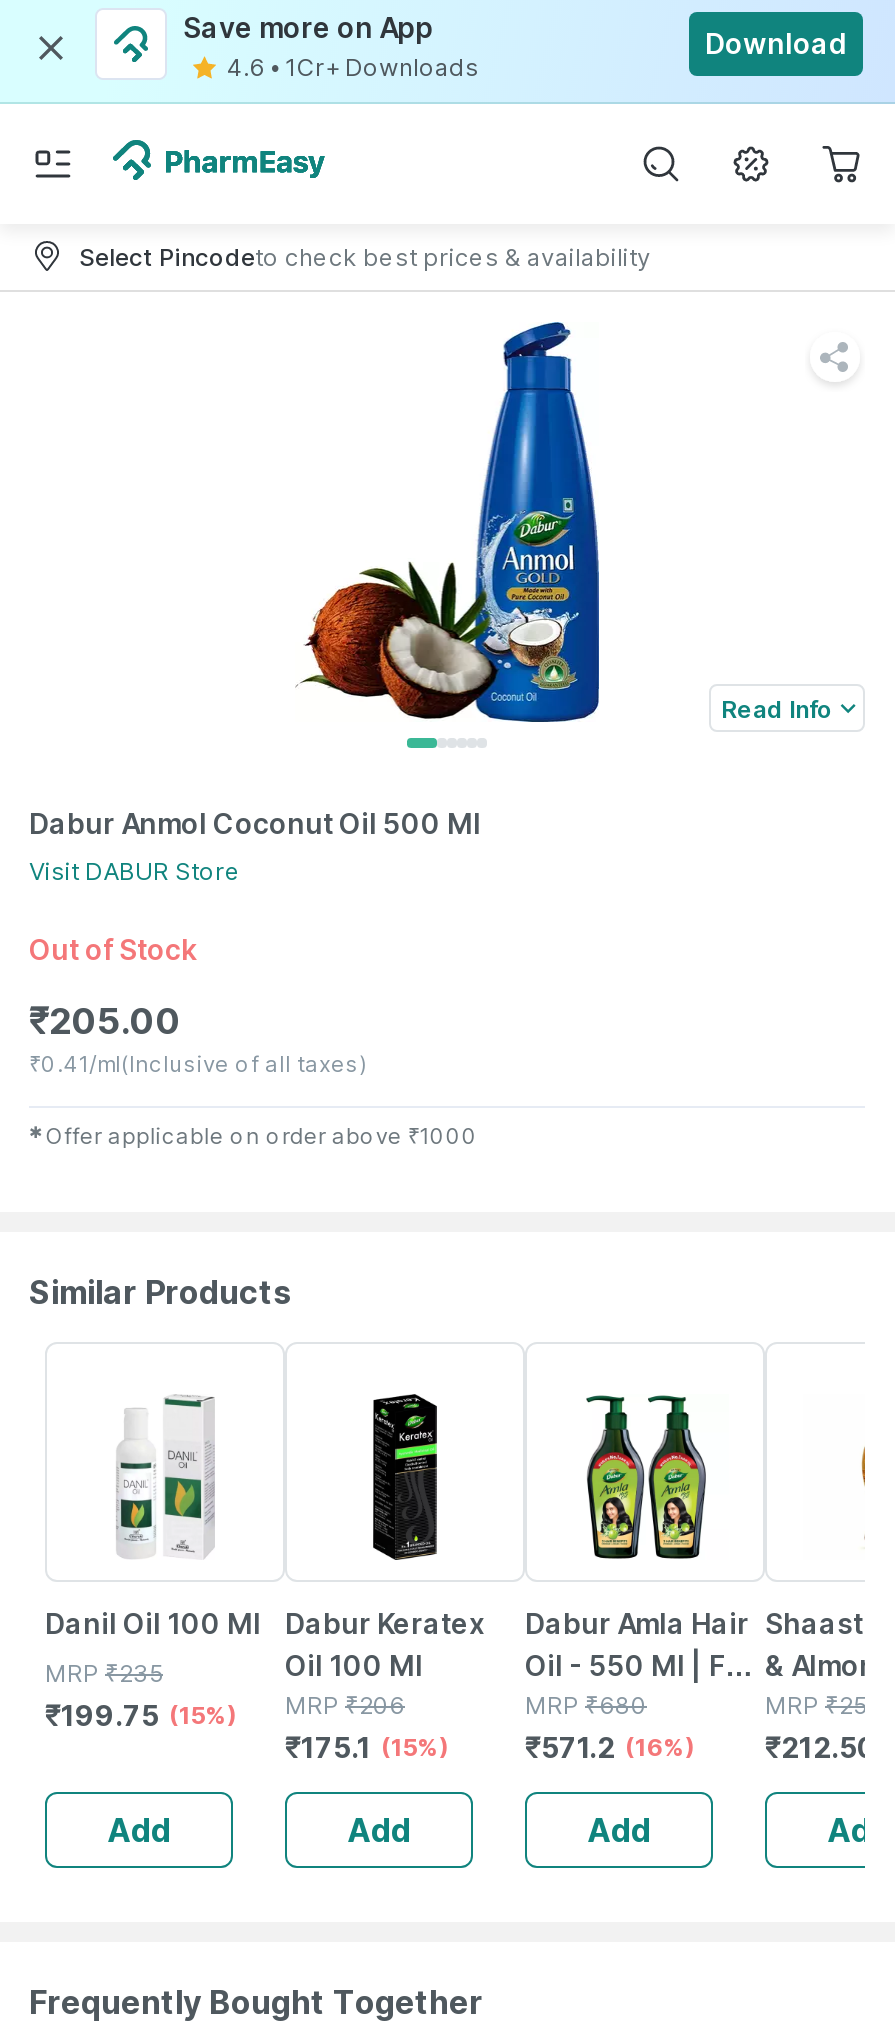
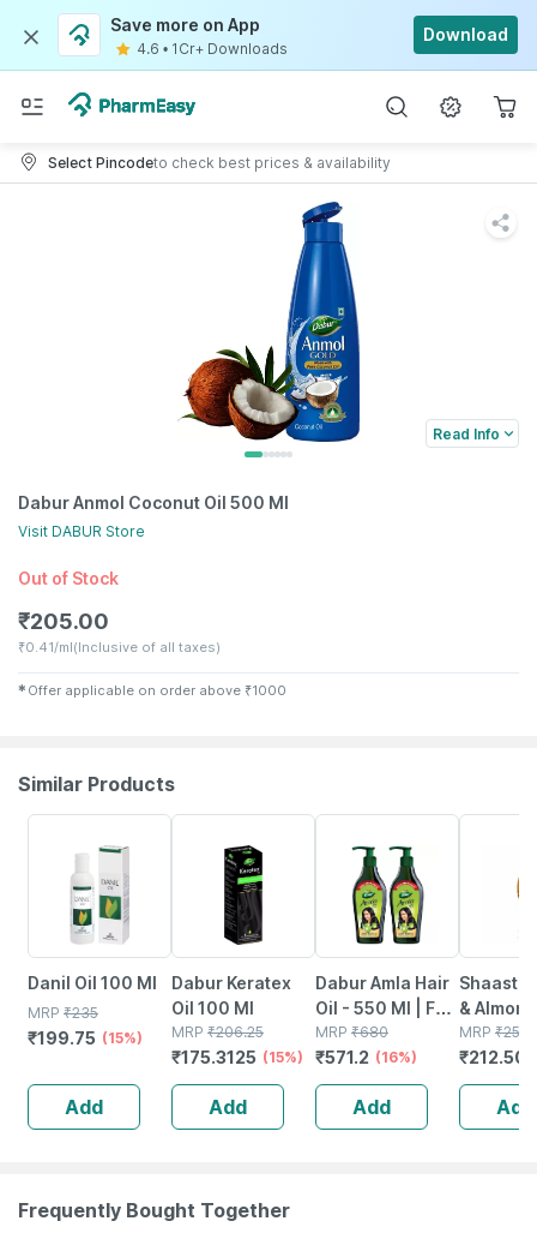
[45,1690,405,1732] ₹199.75 (15%) MRP ₹206 -> [28,1023,264,1048] ₹199.75 (15%) MRP ₹206.25
[285,1730,449,1764] ₹175.1 (15%) -> [171,1047,303,1067] ₹175.3125 (15%)

